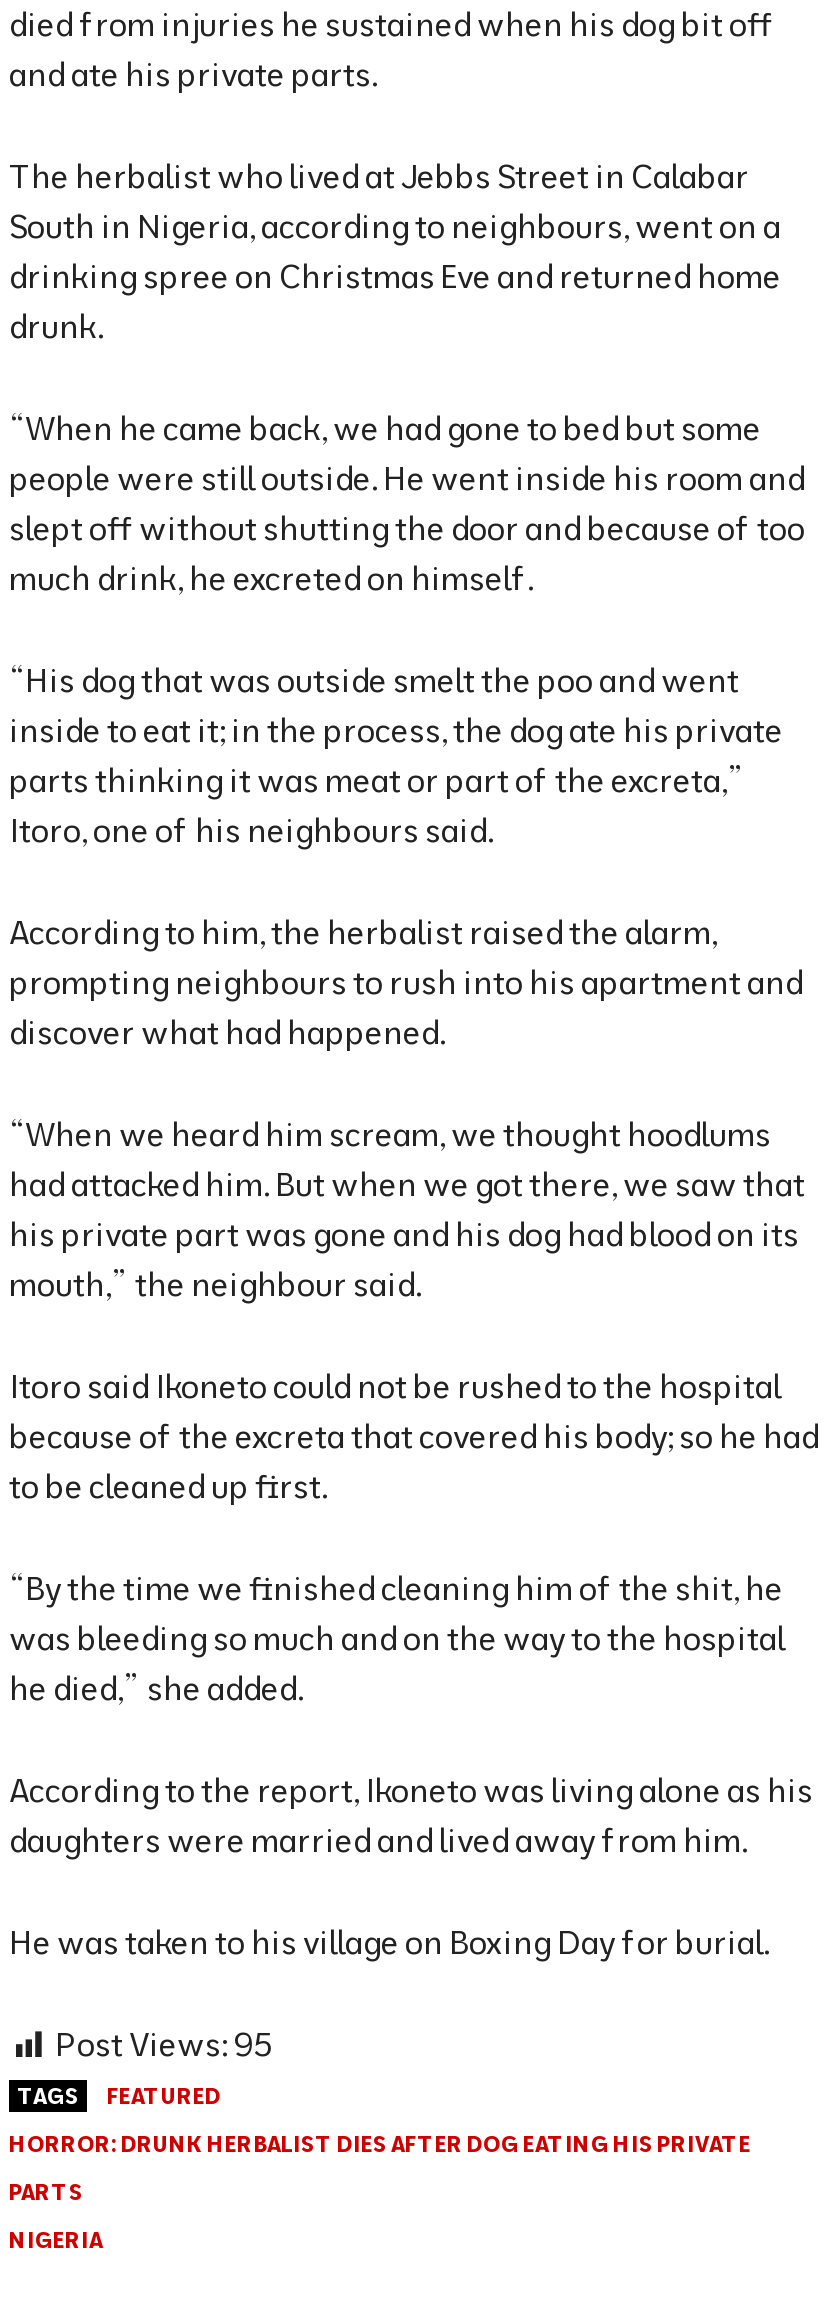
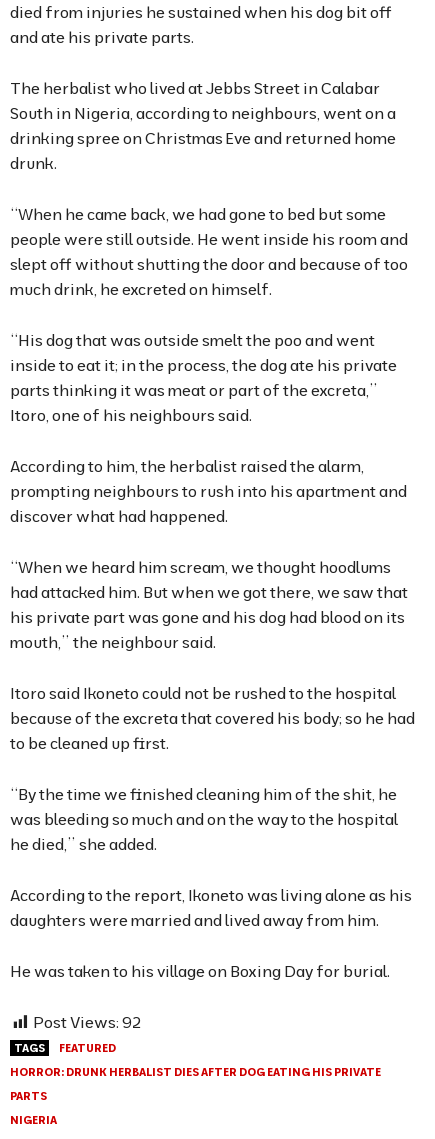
[55,2025,273,2065] Post Views: 95 -> [33,1012,142,1032] Post Views: 92

